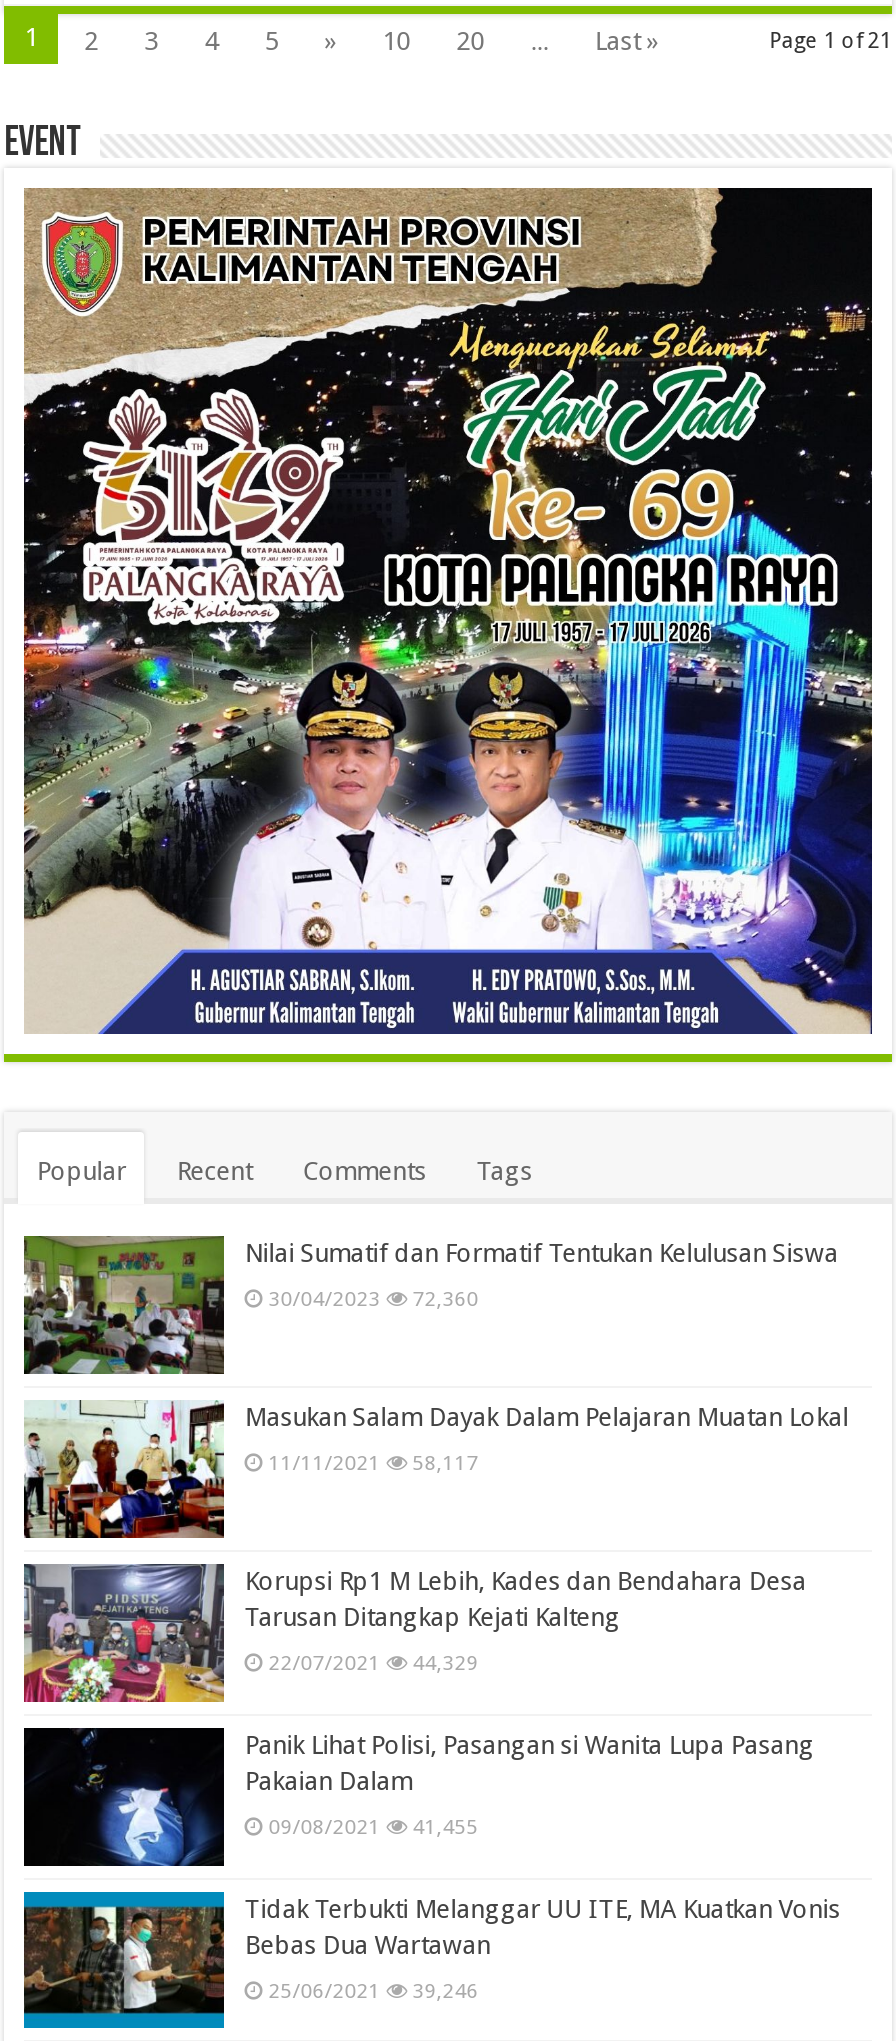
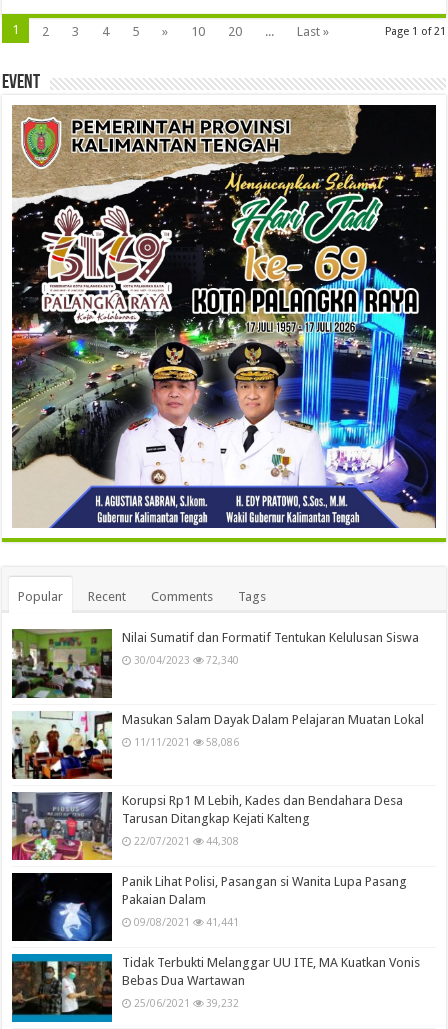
[268,1287,478,1311] 30/04/2023 72,360 -> [134,654,239,666] 30/04/2023 72,340
[268,1450,478,1474] 11/11/2021 58,117 -> [134,736,239,748] 11/11/2021 58,086
[268,1650,478,1674] 22/07/2021 44,329 -> [134,835,239,847] 22/07/2021 44,308
[268,1814,478,1838] 09/08/2021 41,455 -> [134,916,239,928] 09/08/2021 41,441
[268,1977,478,2001] 25/06/2021 39,246 -> [134,997,239,1009] 25/06/2021 39,232

